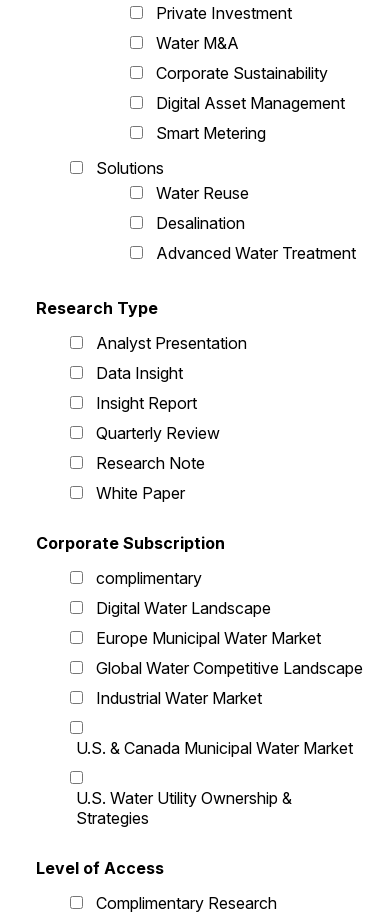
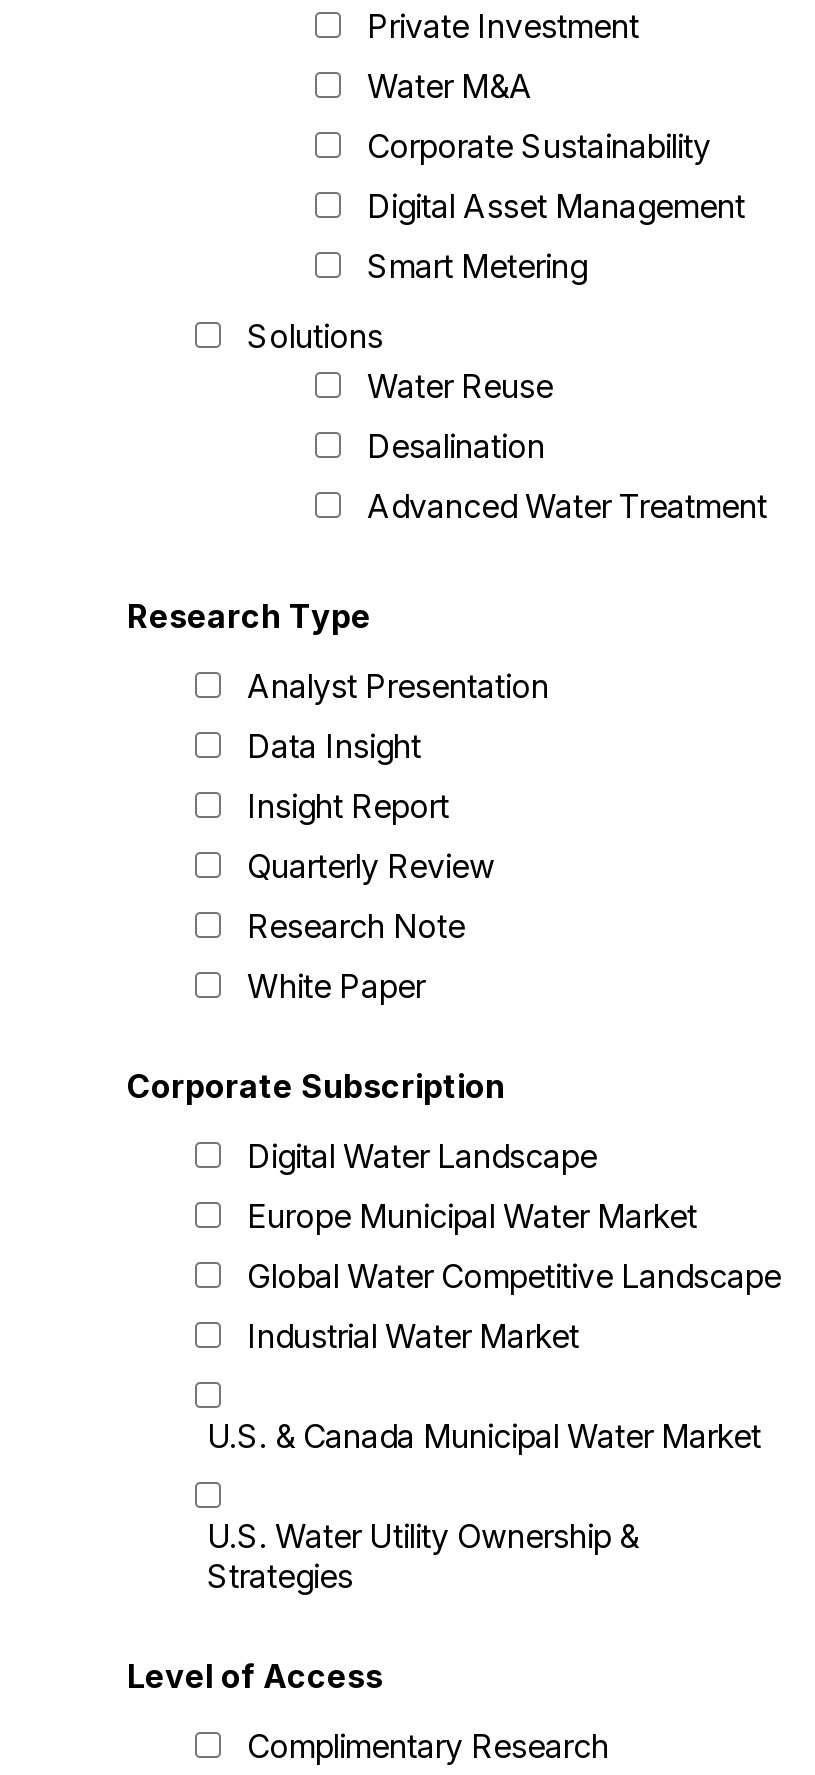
[96,568,202,588] complimentary -> none

